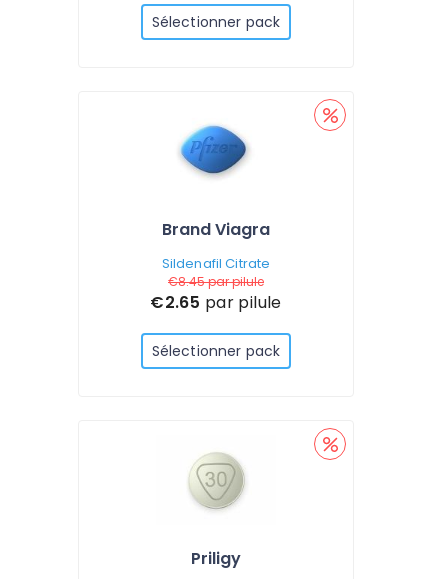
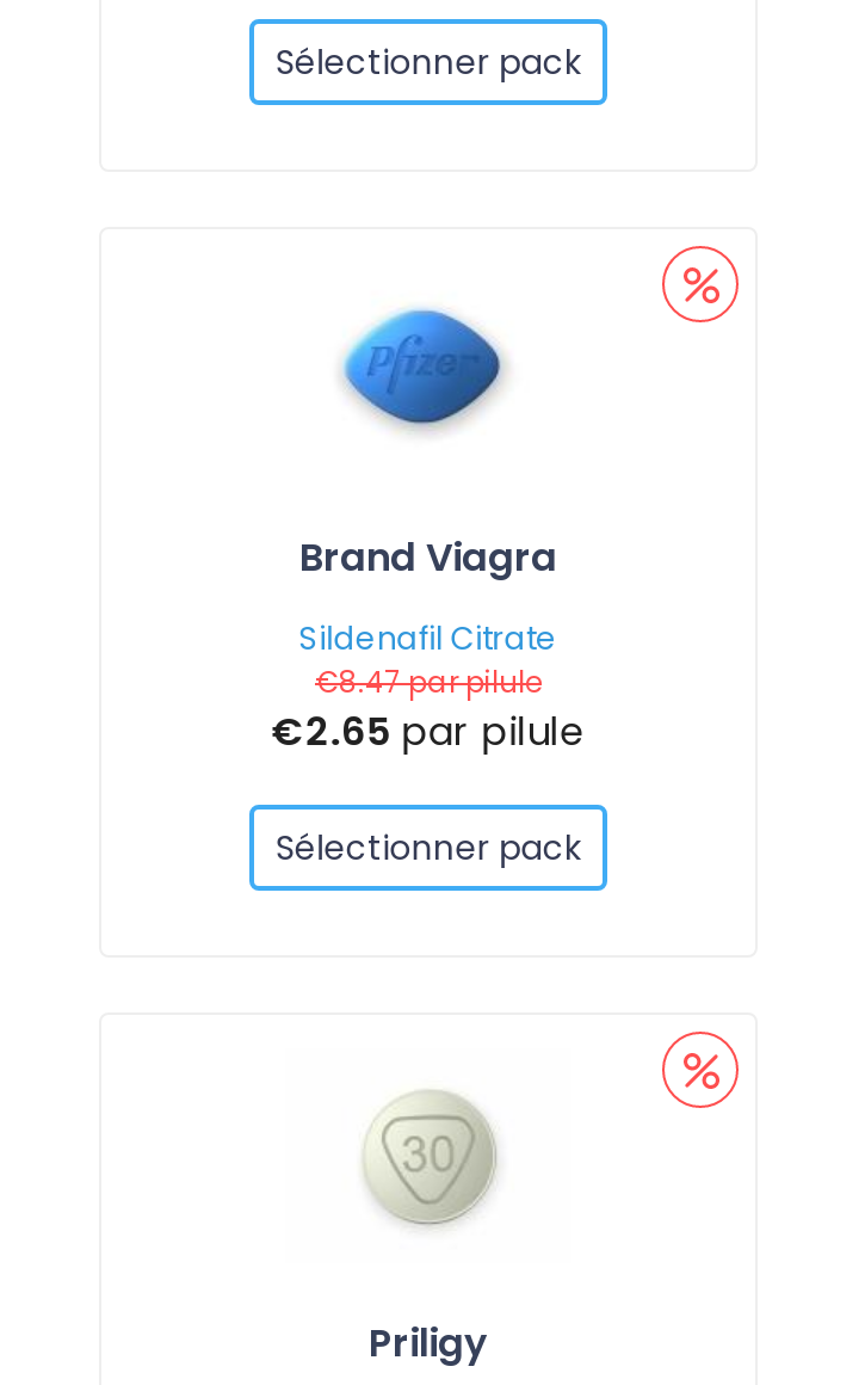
[168,273,264,290] €8.45par pilule -> [315,661,542,702] €8.47par pilule

